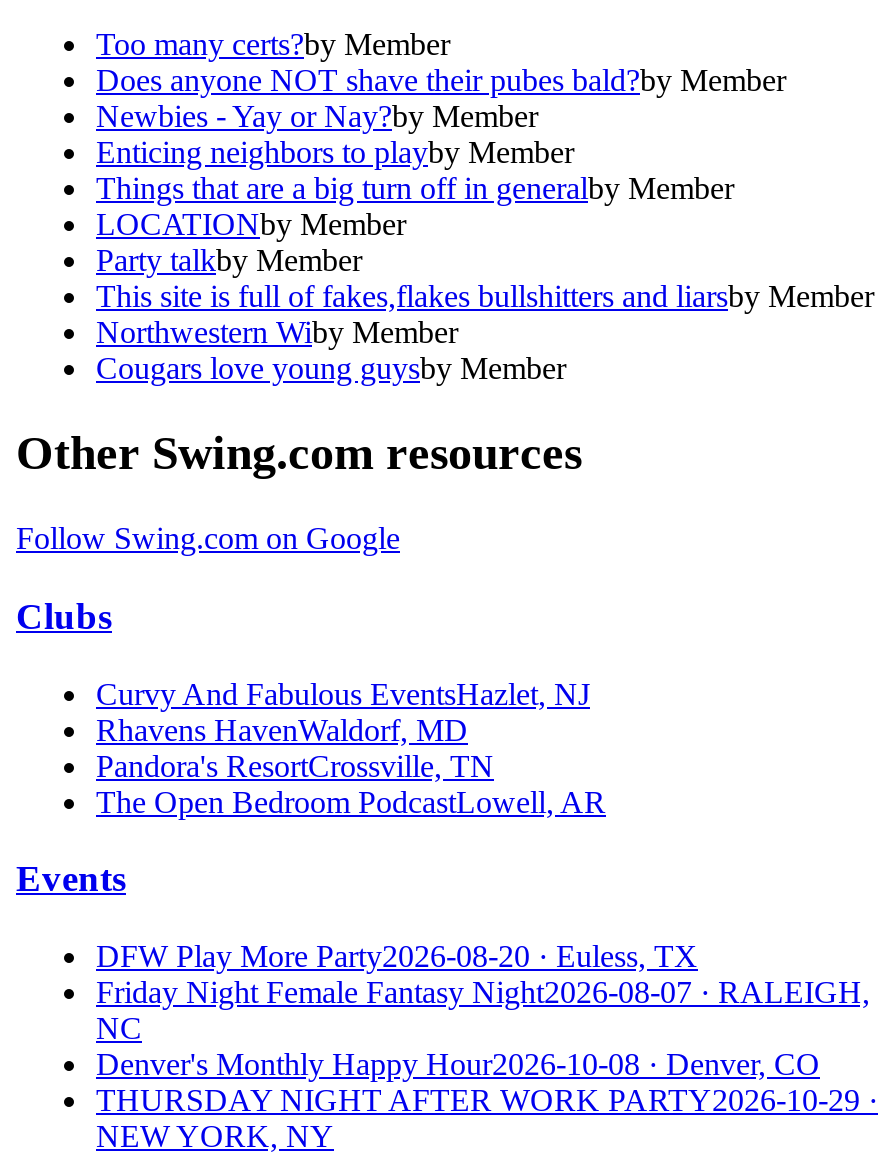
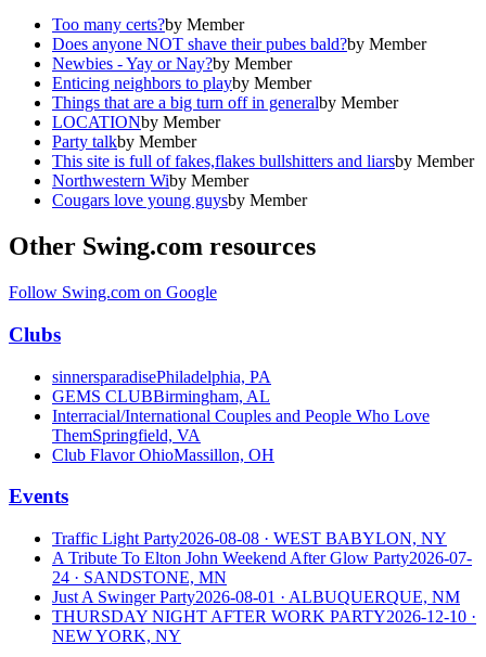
[96,676,606,818] Curvy And Fabulous EventsHazlet, NJ | Rhavens HavenWaldorf, MD | Pandora's ResortCrossville, TN | The Open Bedroom PodcastLowell, AR -> [52,367,430,464] sinnersparadisePhiladelphia, PA | GEMS CLUBBirmingham, AL | Interracial/International Couples and People Who Love | ThemSpringfield, VA | Club Flavor OhioMassillon, OH
[96,939,878,1117] DFW Play More Party2026-08-20 · Euless, TX | Friday Night Female Fantasy Night2026-08-07 · RALEIGH, | NC | Denver's Monthly Happy Hour2026-10-08 · Denver, CO | THURSDAY NIGHT AFTER WORK PARTY2026-10-29 · -> [52,529,476,626] Traffic Light Party2026-08-08 · WEST BABYLON, NY | A Tribute To Elton John Weekend After Glow Party2026-07- | 24 · SANDSTONE, MN | Just A Swinger Party2026-08-01 · ALBUQUERQUE, NM | THURSDAY NIGHT AFTER WORK PARTY2026-12-10 ·

